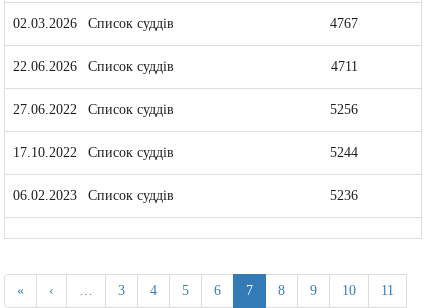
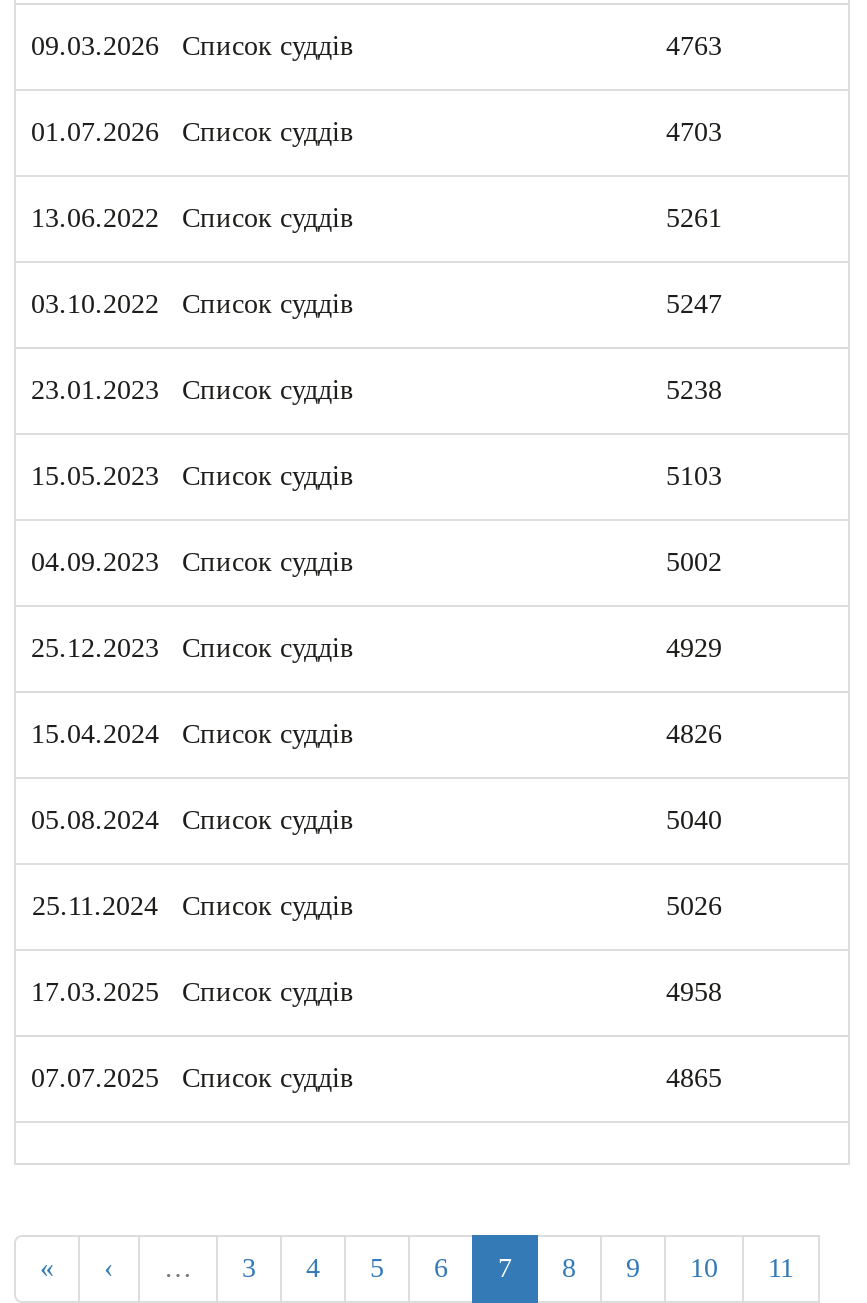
[12,16,174,31] 02.03.2026 Список суддів -> [31,31,354,61] 09.03.2026 Список суддів
[330,16,358,31] 4767 -> [666,31,722,61] 4763
[12,59,174,74] 22.06.2026 Список суддів -> [31,117,354,147] 01.07.2026 Список суддів
[330,59,357,74] 4711 -> [666,117,722,147] 4703
[12,102,174,117] 27.06.2022 Список суддів -> [31,203,354,233] 13.06.2022 Список суддів
[330,102,358,117] 5256 -> [666,203,722,233] 5261
[12,145,174,160] 17.10.2022 Список суддів -> [31,289,354,319] 03.10.2022 Список суддів
[330,145,358,160] 5244 -> [666,289,722,319] 5247
[12,188,174,203] 06.02.2023 Список суддів -> [31,375,354,405] 23.01.2023 Список суддів
[330,188,358,203] 5236 -> [31,375,722,1093] 5238 | 15.05.2023 | Список суддів | 5103 | 04.09.2023 | Список суддів | 5002 | 25.12.2023 | Список суддів | 4929 | 15.04.2024 | Список суддів | 4826 | 05.08.2024 | Список суддів | 5040 | 25.11.2024 | Список суддів | 5026 | 17.03.2025 | Список суддів | 4958 | 07.07.2025 | Список суддів | 4865

